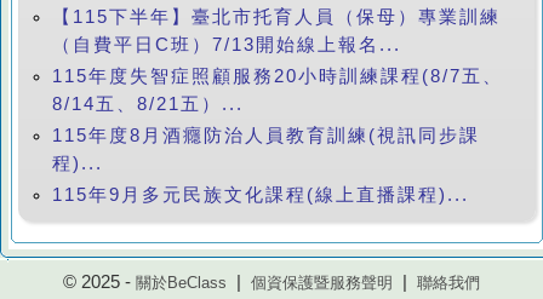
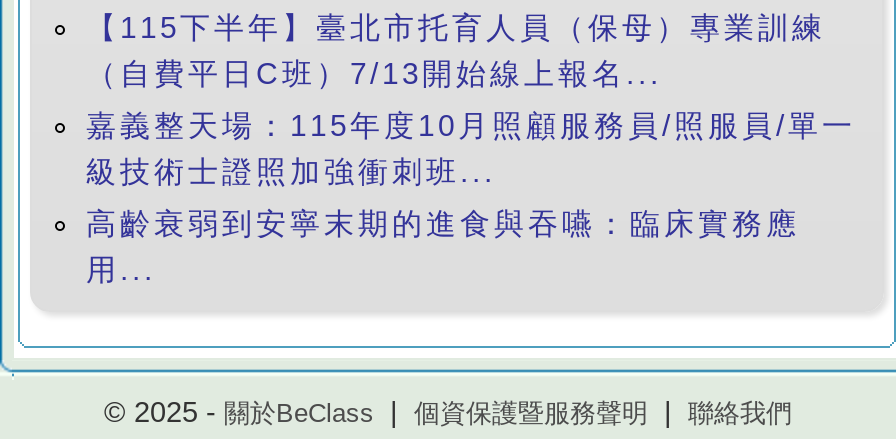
[52,66,503,205] 115年度失智症照顧服務20小時訓練課程(8/7五、 | 8/14五、8/21五）... | 115年度8月酒癮防治人員教育訓練(視訊同步課 | 程)... | 115年9月多元民族文化課程(線上直播課程)... -> [86,109,856,285] 嘉義整天場：115年度10月照顧服務員/照服員/單一 | 級技術士證照加強衝刺班... | 高齡衰弱到安寧末期的進食與吞嚥：臨床實務應 | 用...

